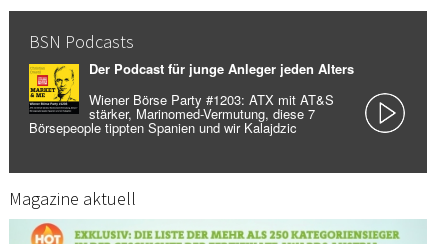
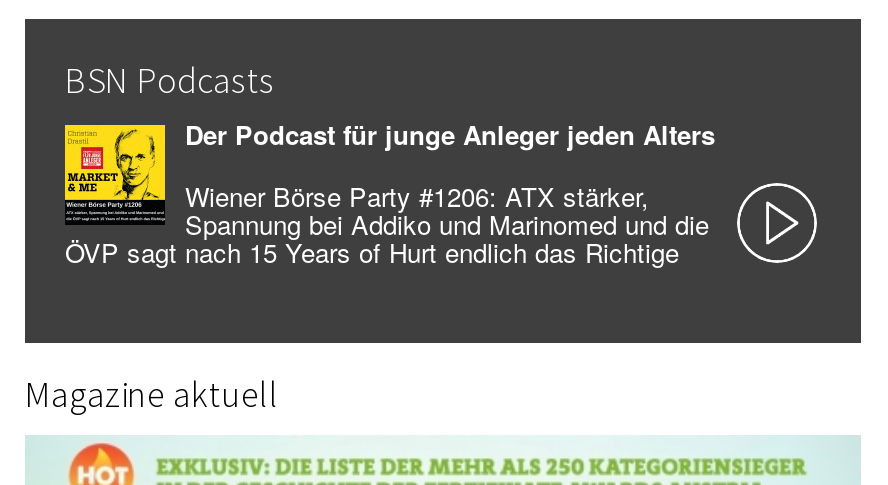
[29,90,334,137] Wiener Börse Party #1203: ATX mit AT&S | stärker, Marinomed-Vermutung, diese 7 | Börsepeople tippten Spanien und wir Kalajdzic -> [65,177,709,271] Wiener Börse Party #1206: ATX stärker, | Spannung bei Addiko und Marinomed und die | ÖVP sagt nach 15 Years of Hurt endlich das Richtige

